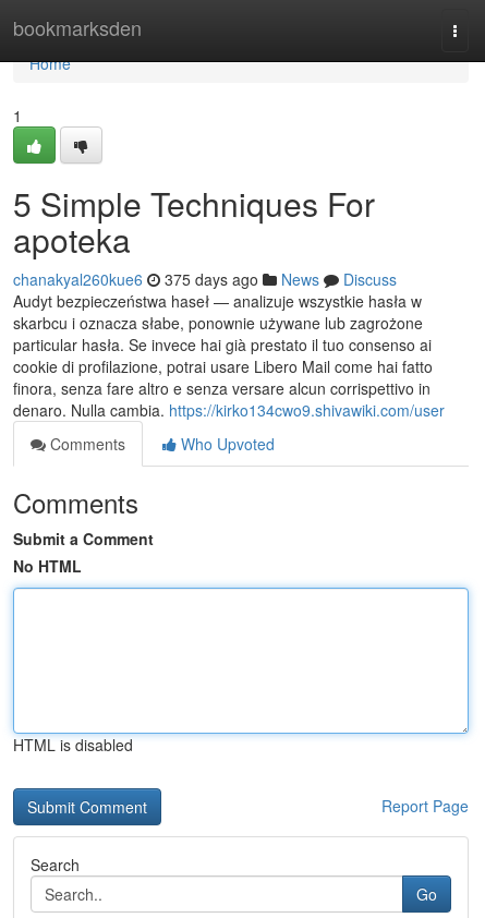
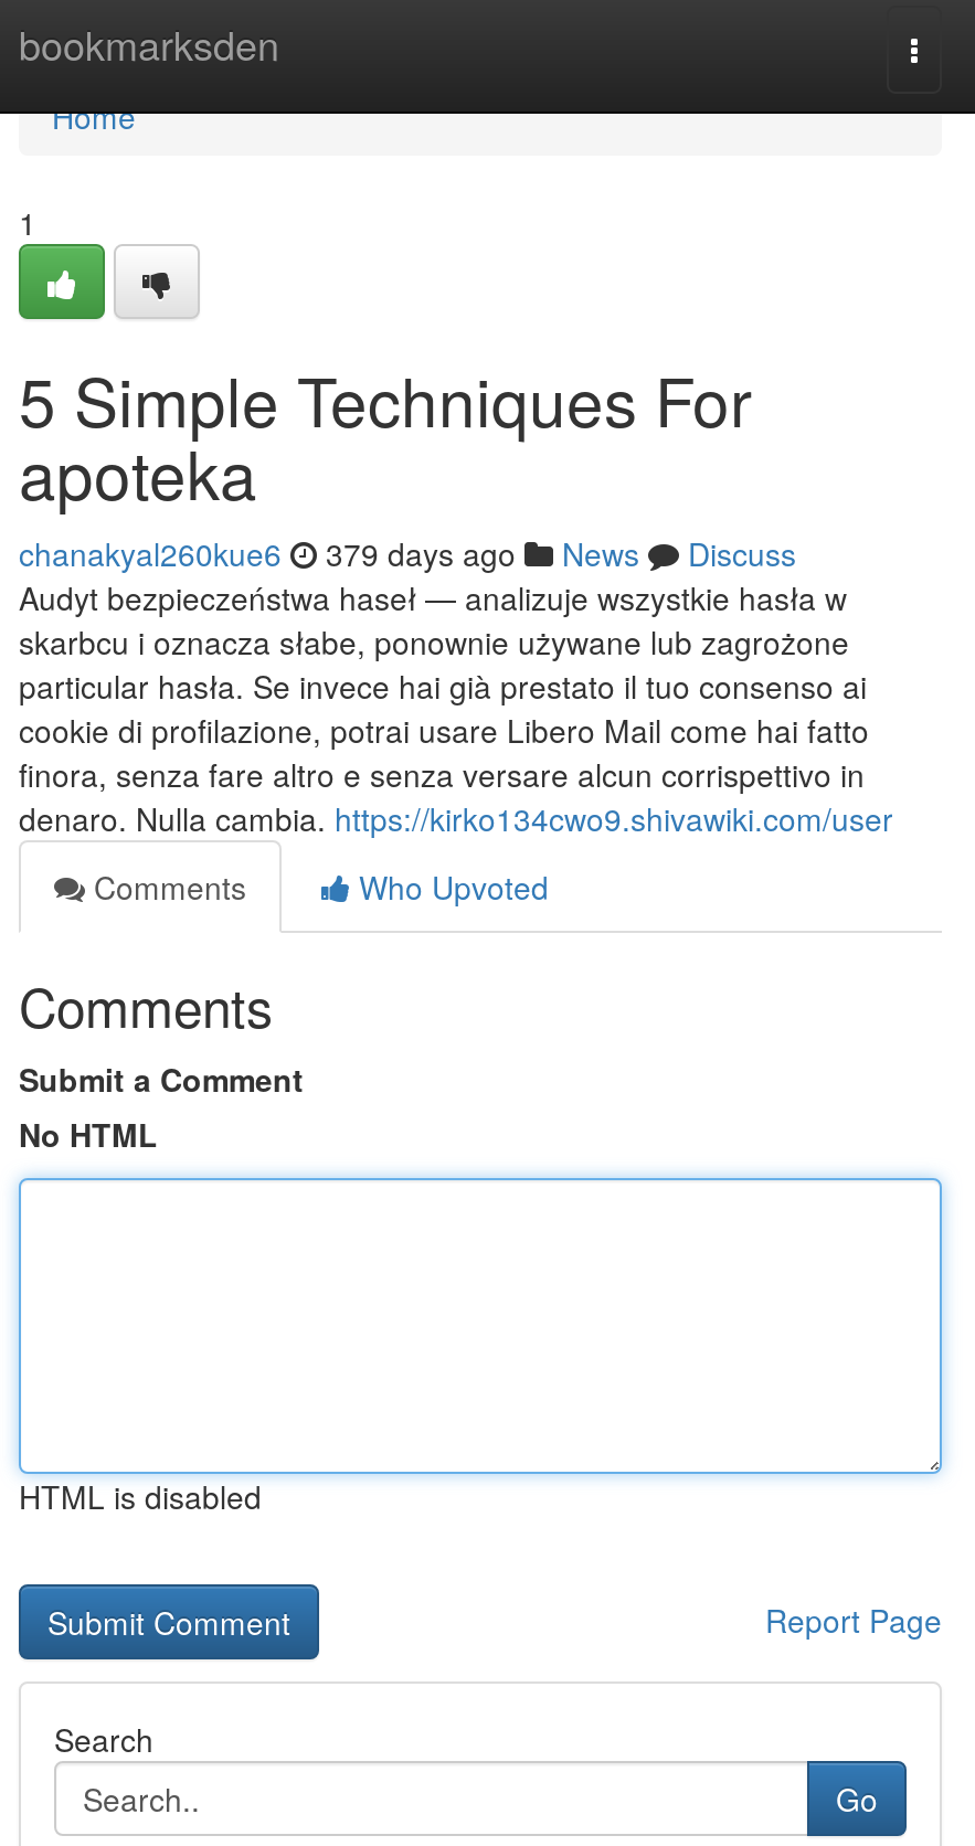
[13,268,397,290] chanakyal260kue6 375 days ago News Discuss -> [19,531,796,575] chanakyal260kue6 379 days ago News Discuss

